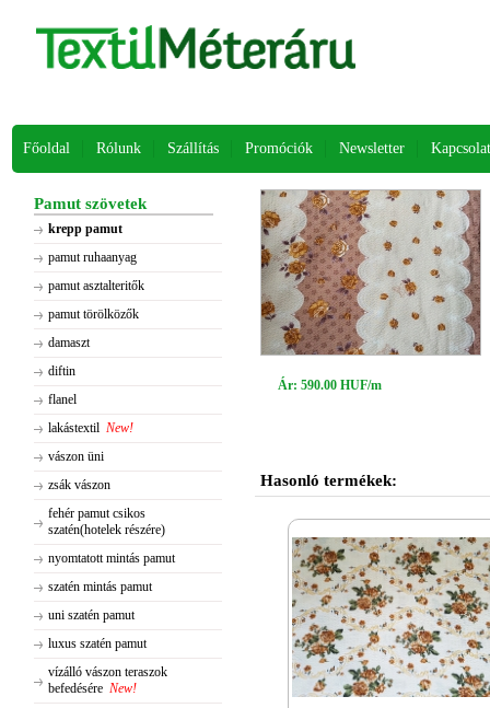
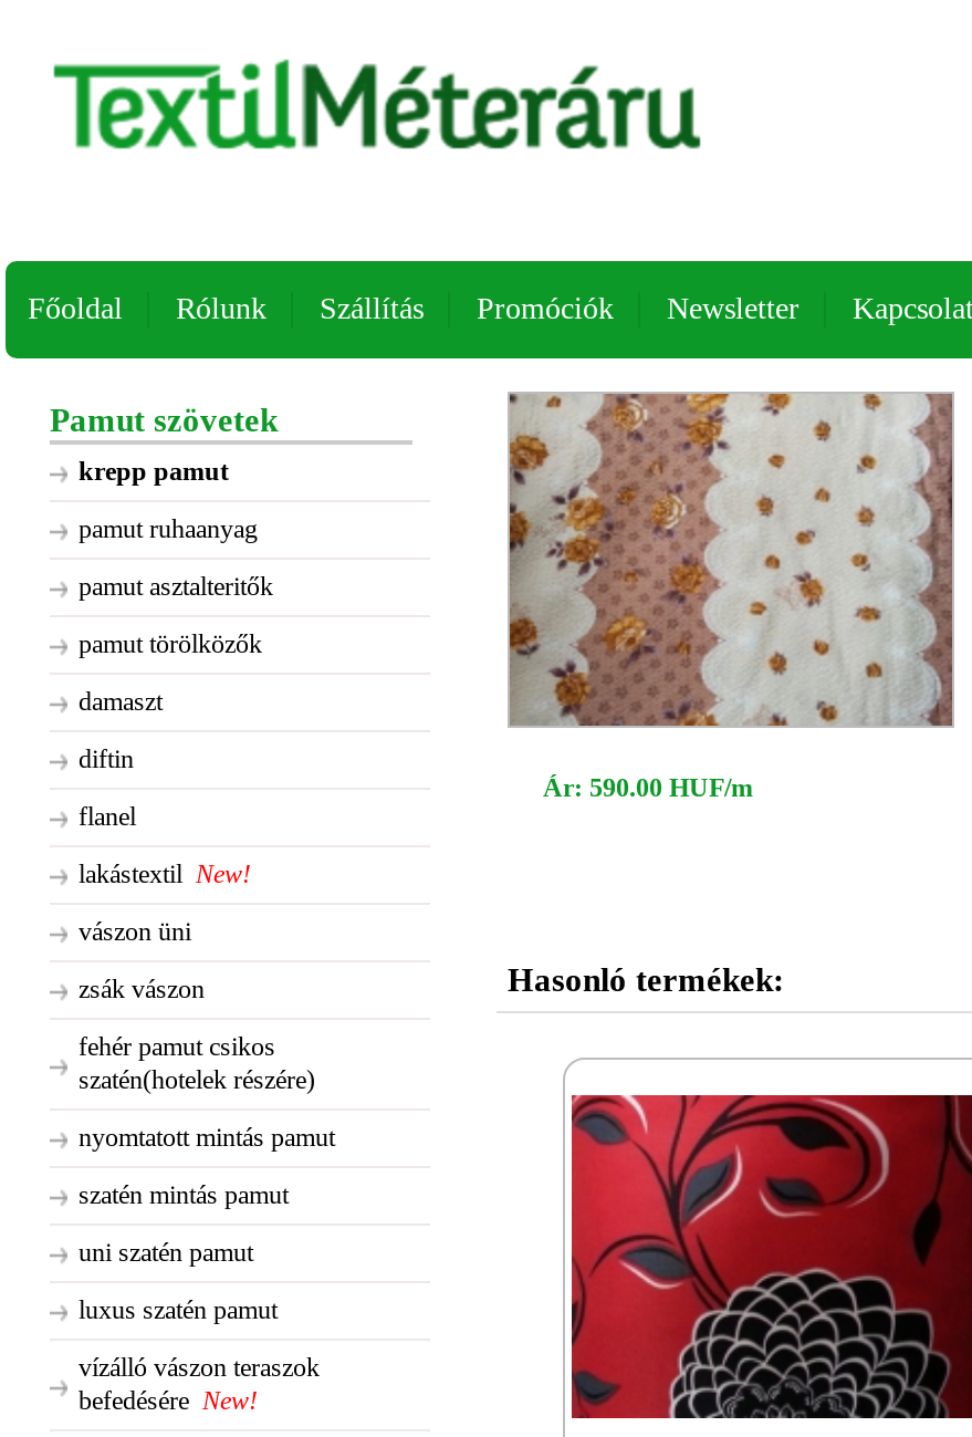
[292,536,487,698] [image] -> [569,1093,965,1420] [image]

